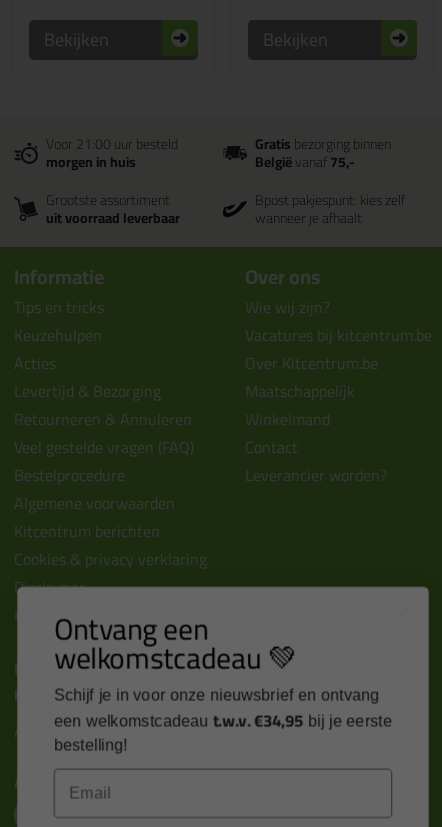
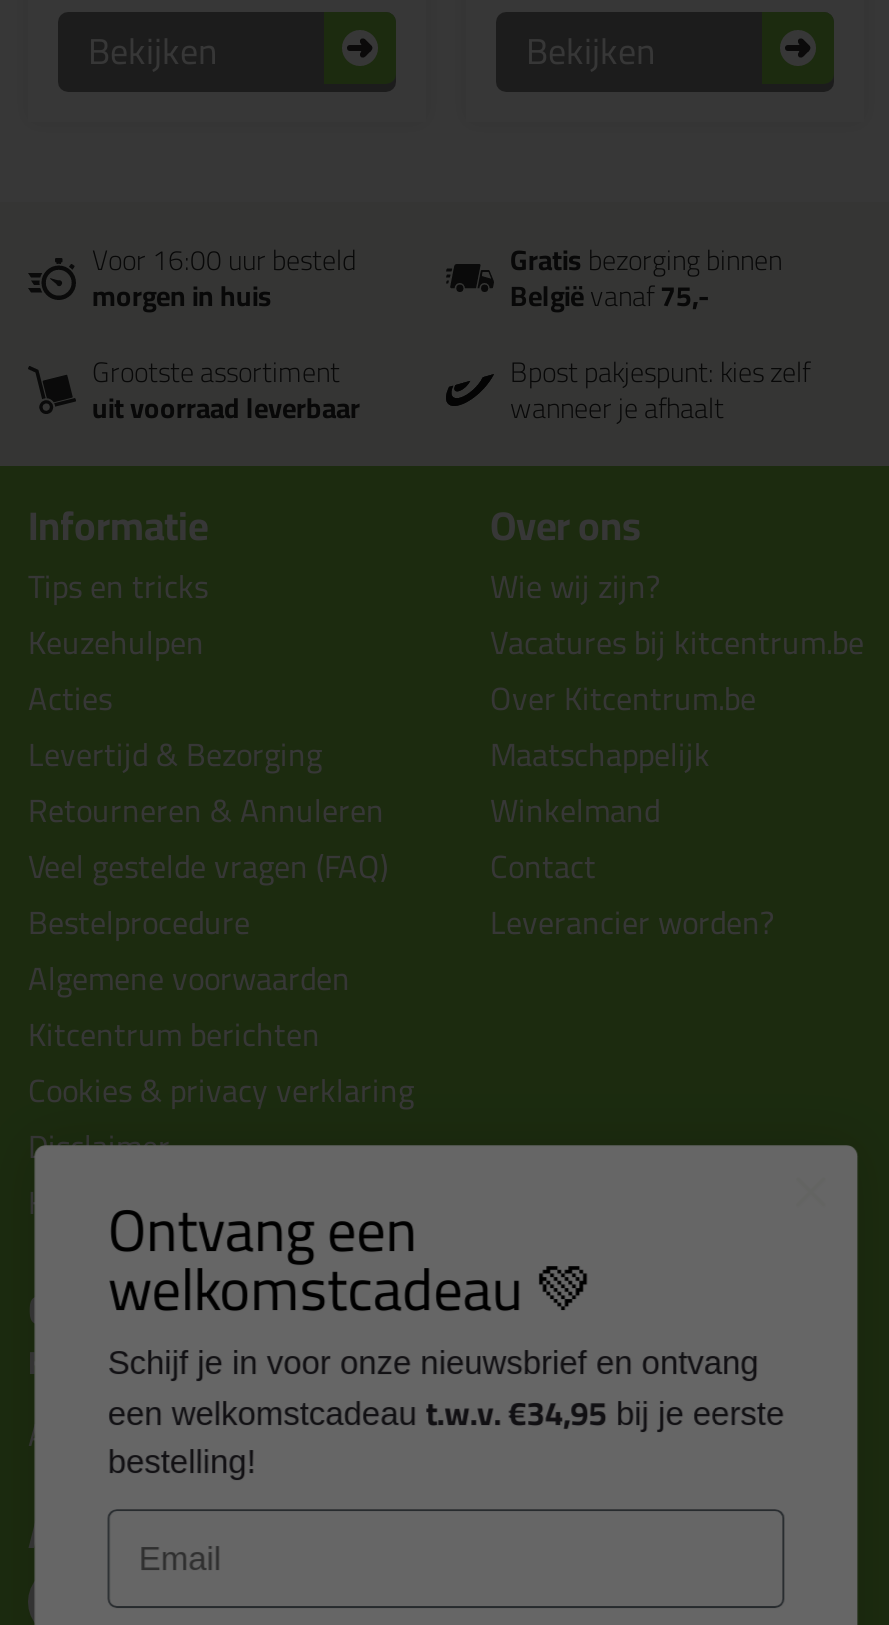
[46,131,178,157] Voor 21:00 uur besteld -> [92,234,356,286] Voor 16:00 uur besteld

